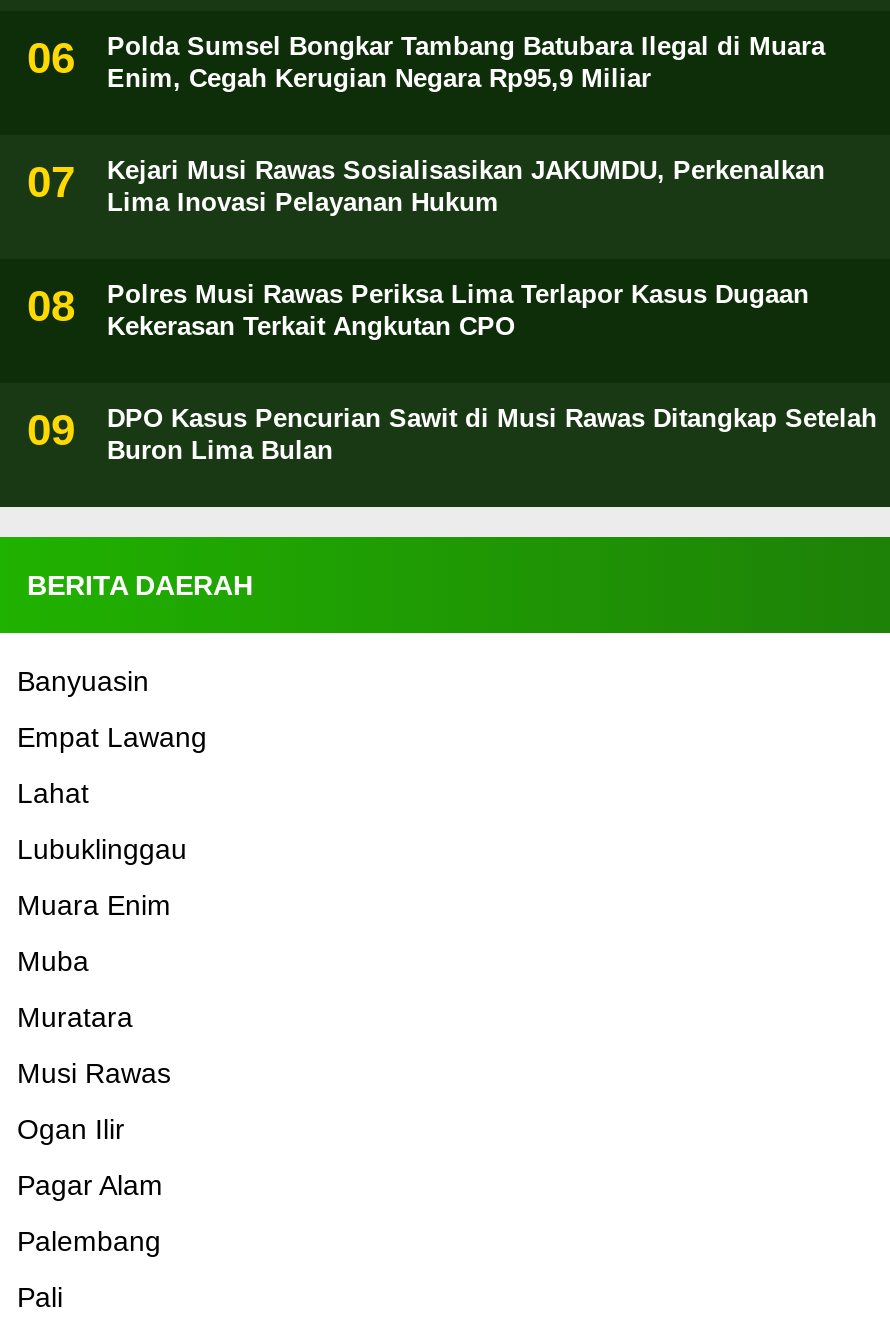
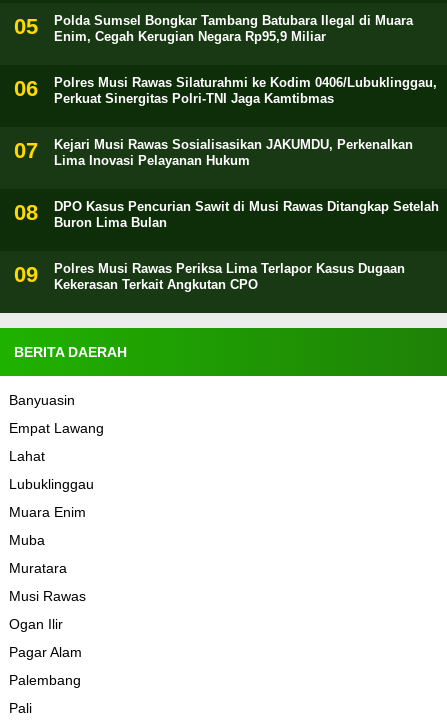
none -> [54,75,437,106] Polres Musi Rawas Silaturahmi ke Kodim 0406/Lubuklinggau, | Perkuat Sinergitas Polri-TNI Jaga Kamtibmas
moved [107,279,809,341] -> [54,261,405,292]: Polres Musi Rawas Periksa Lima Terlapor Kasus Dugaan | Kekerasan Terkait Angkutan CPO

